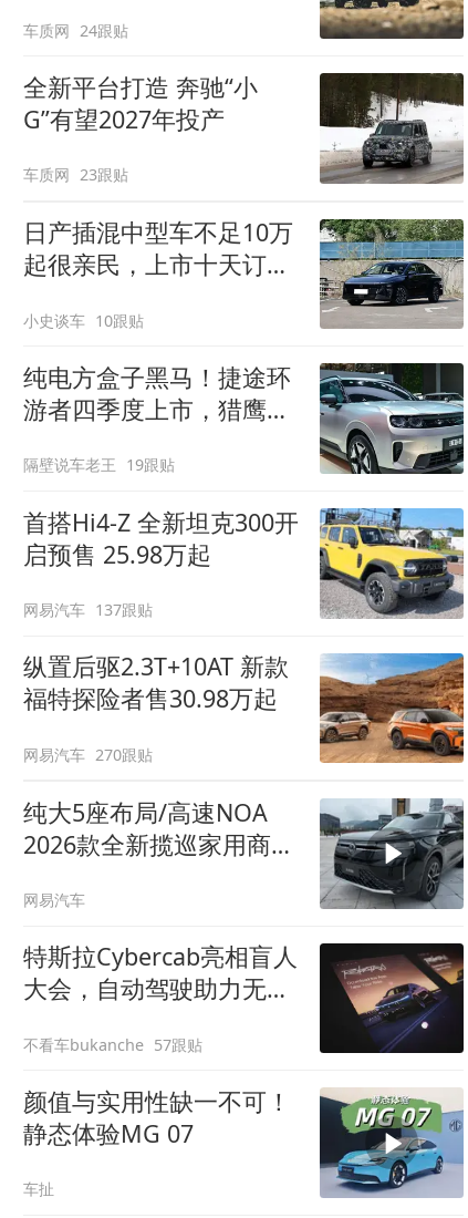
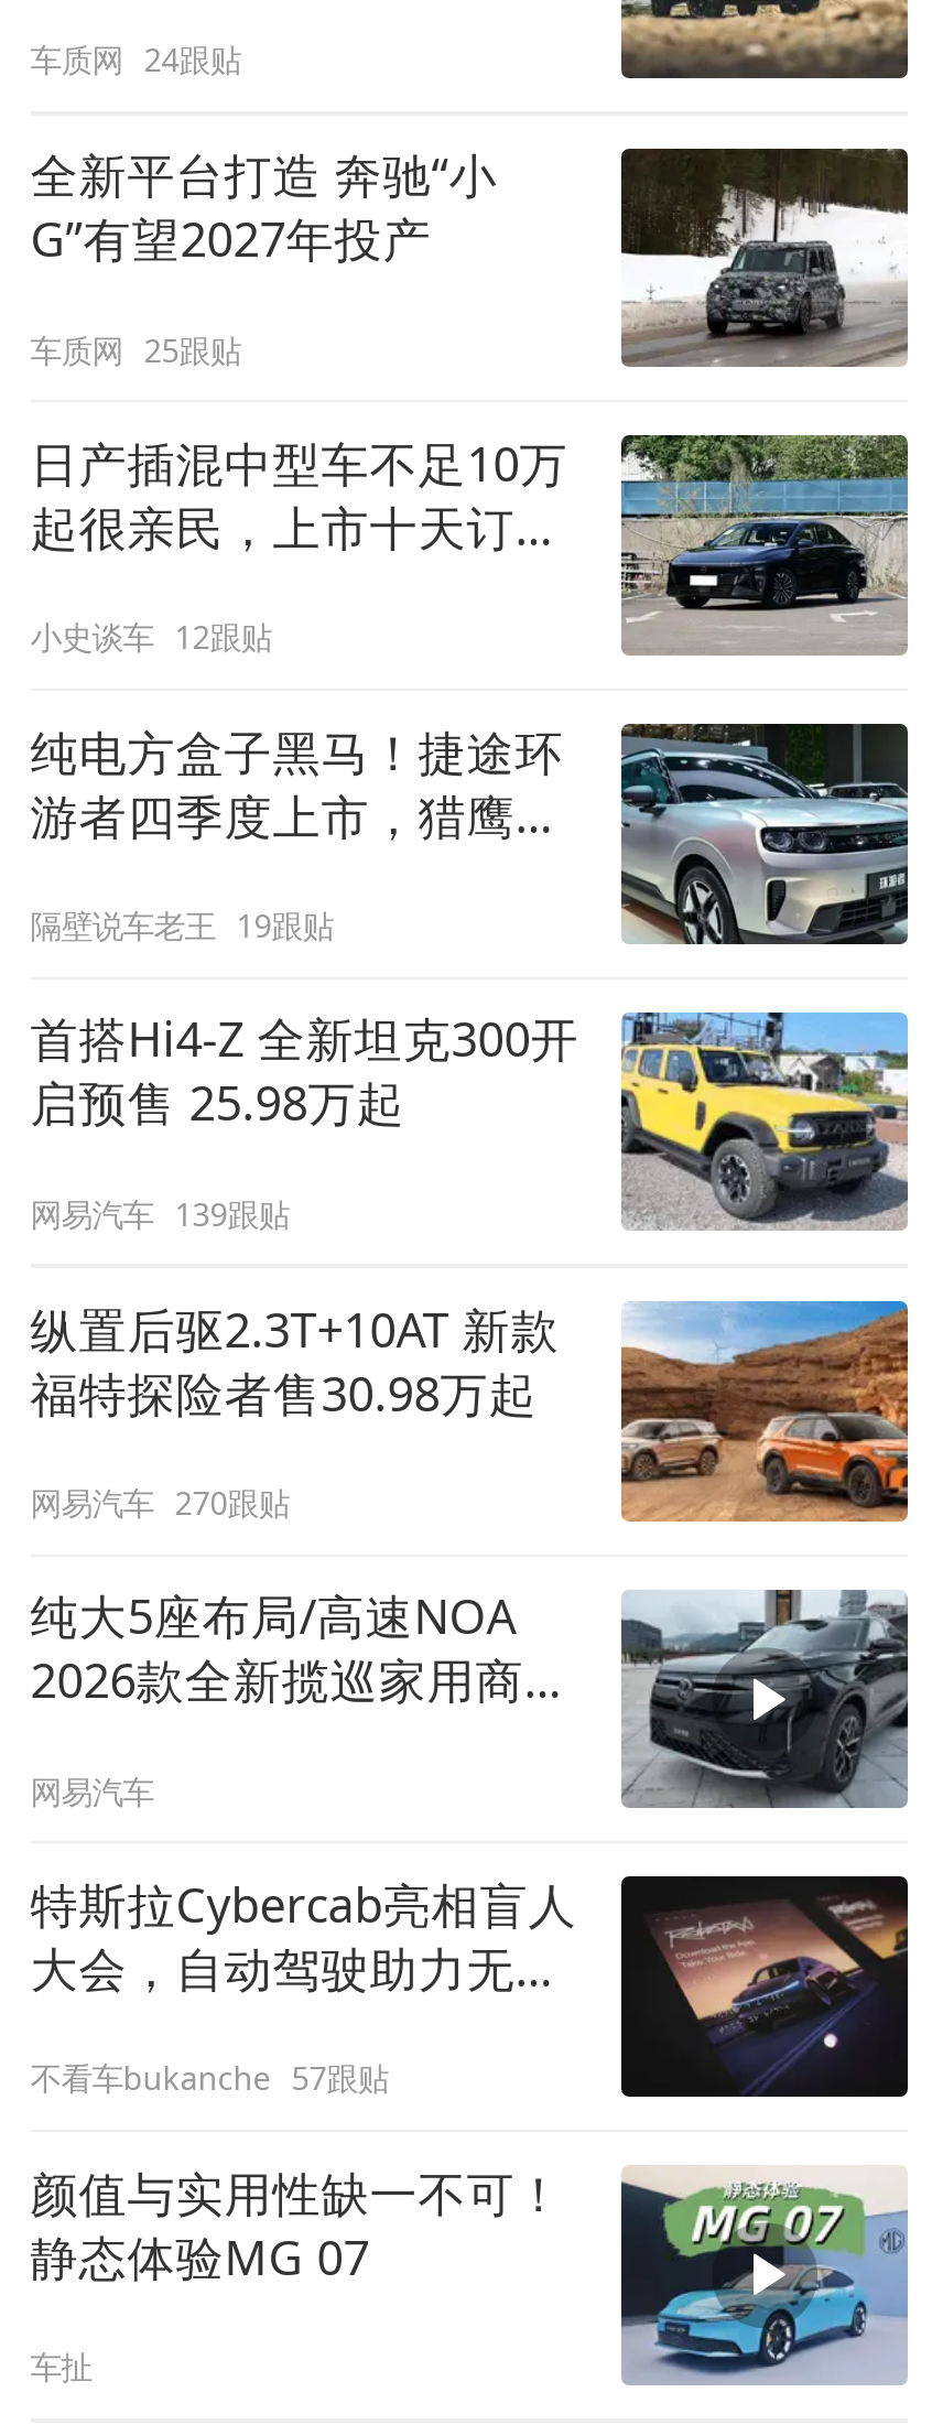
[23,164,129,185] 车质网 23跟贴 -> [30,329,241,371] 车质网 25跟贴
[23,310,144,331] 小史谈车 10跟贴 -> [30,617,272,658] 小史谈车 12跟贴
[23,599,153,620] 网易汽车 137跟贴 -> [30,1192,289,1234] 网易汽车 139跟贴

